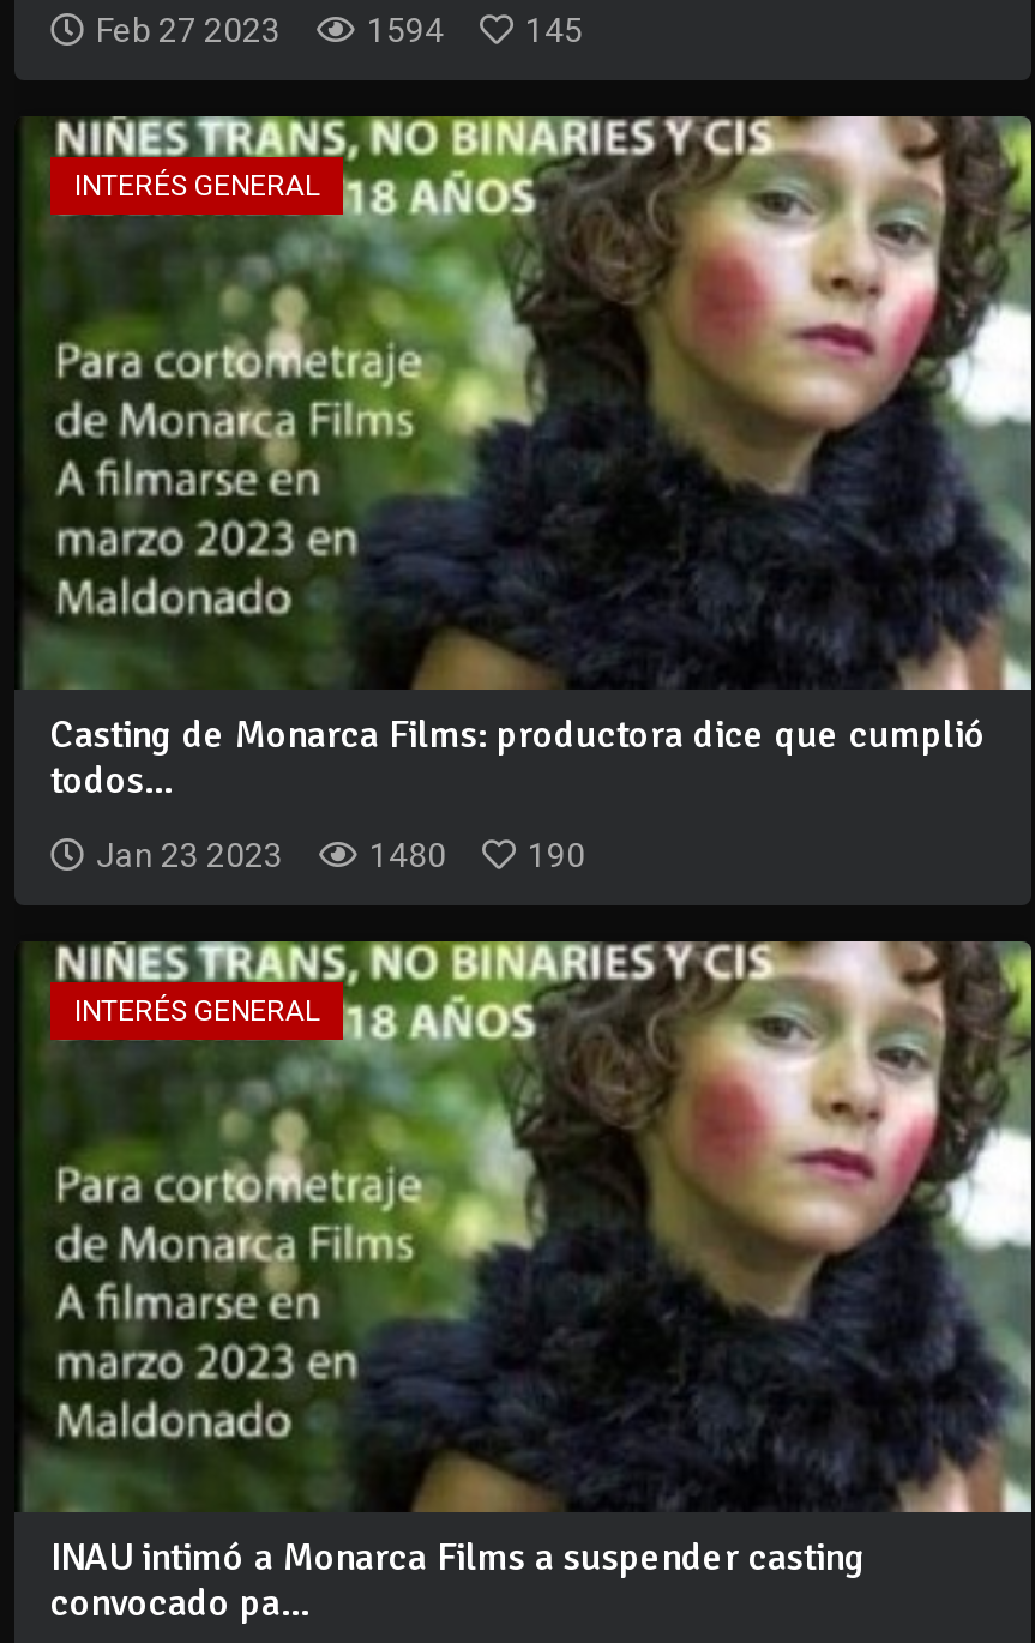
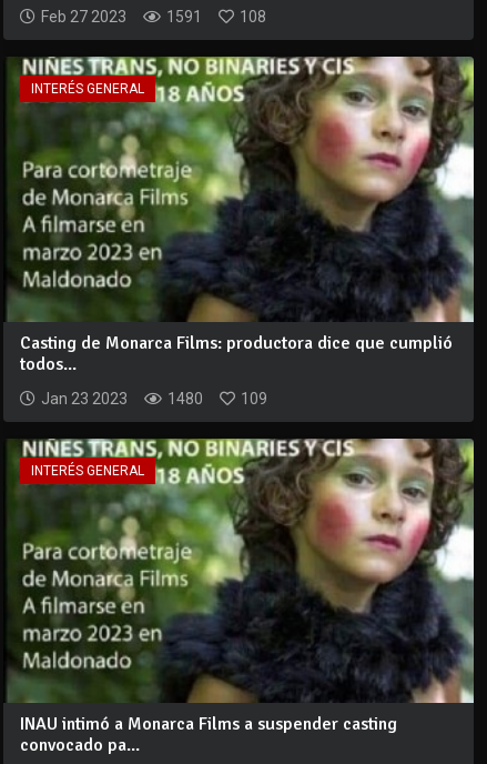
[367,11,444,49] 1594 -> [166,8,202,26] 1591
[525,11,583,49] 145 -> [240,8,266,26] 108
[528,835,585,873] 190 -> [241,389,267,407] 109

